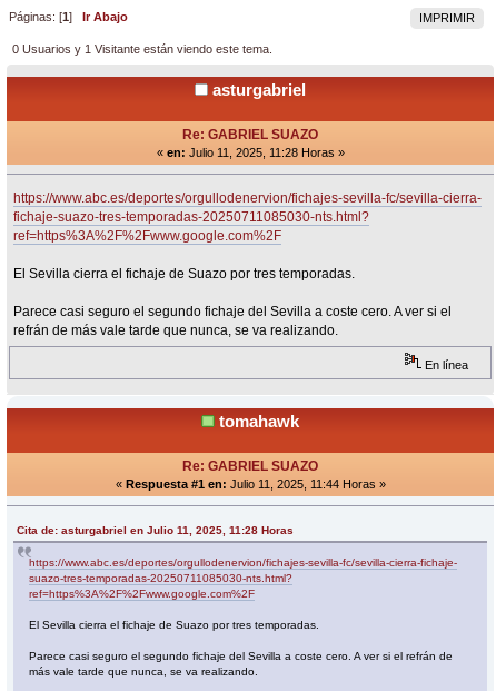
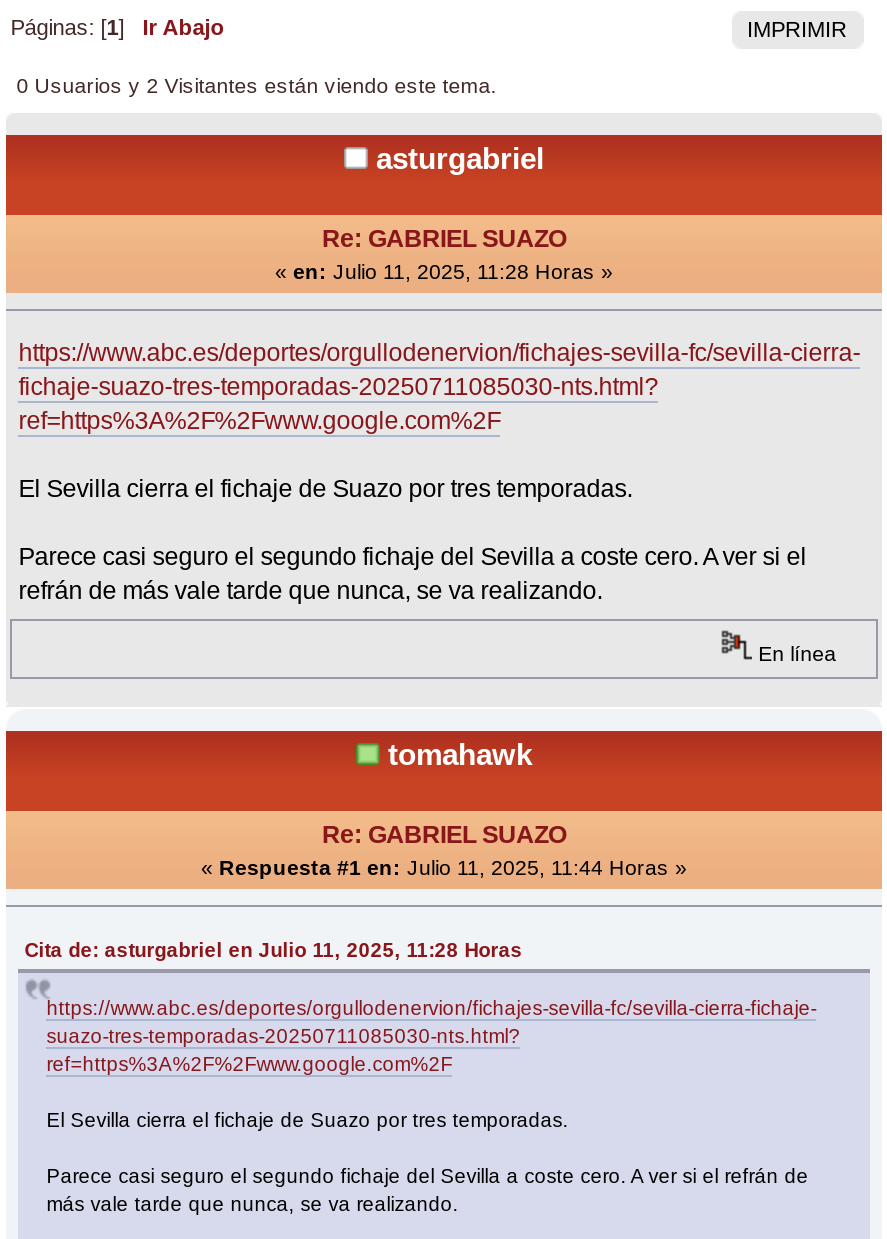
[13,43,273,56] 0 Usuarios y 1 Visitante están viendo este tema. -> [17,74,497,98] 0 Usuarios y 2 Visitantes están viendo este tema.

